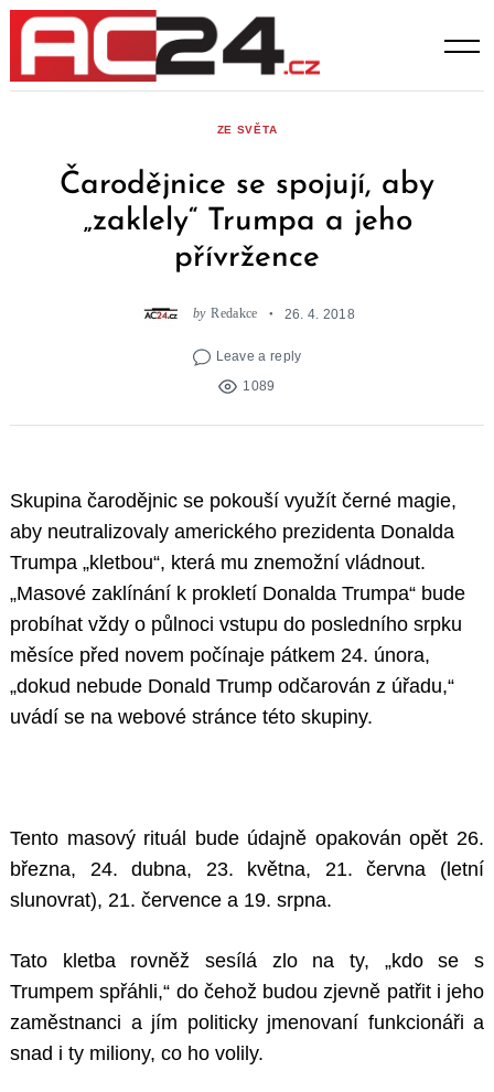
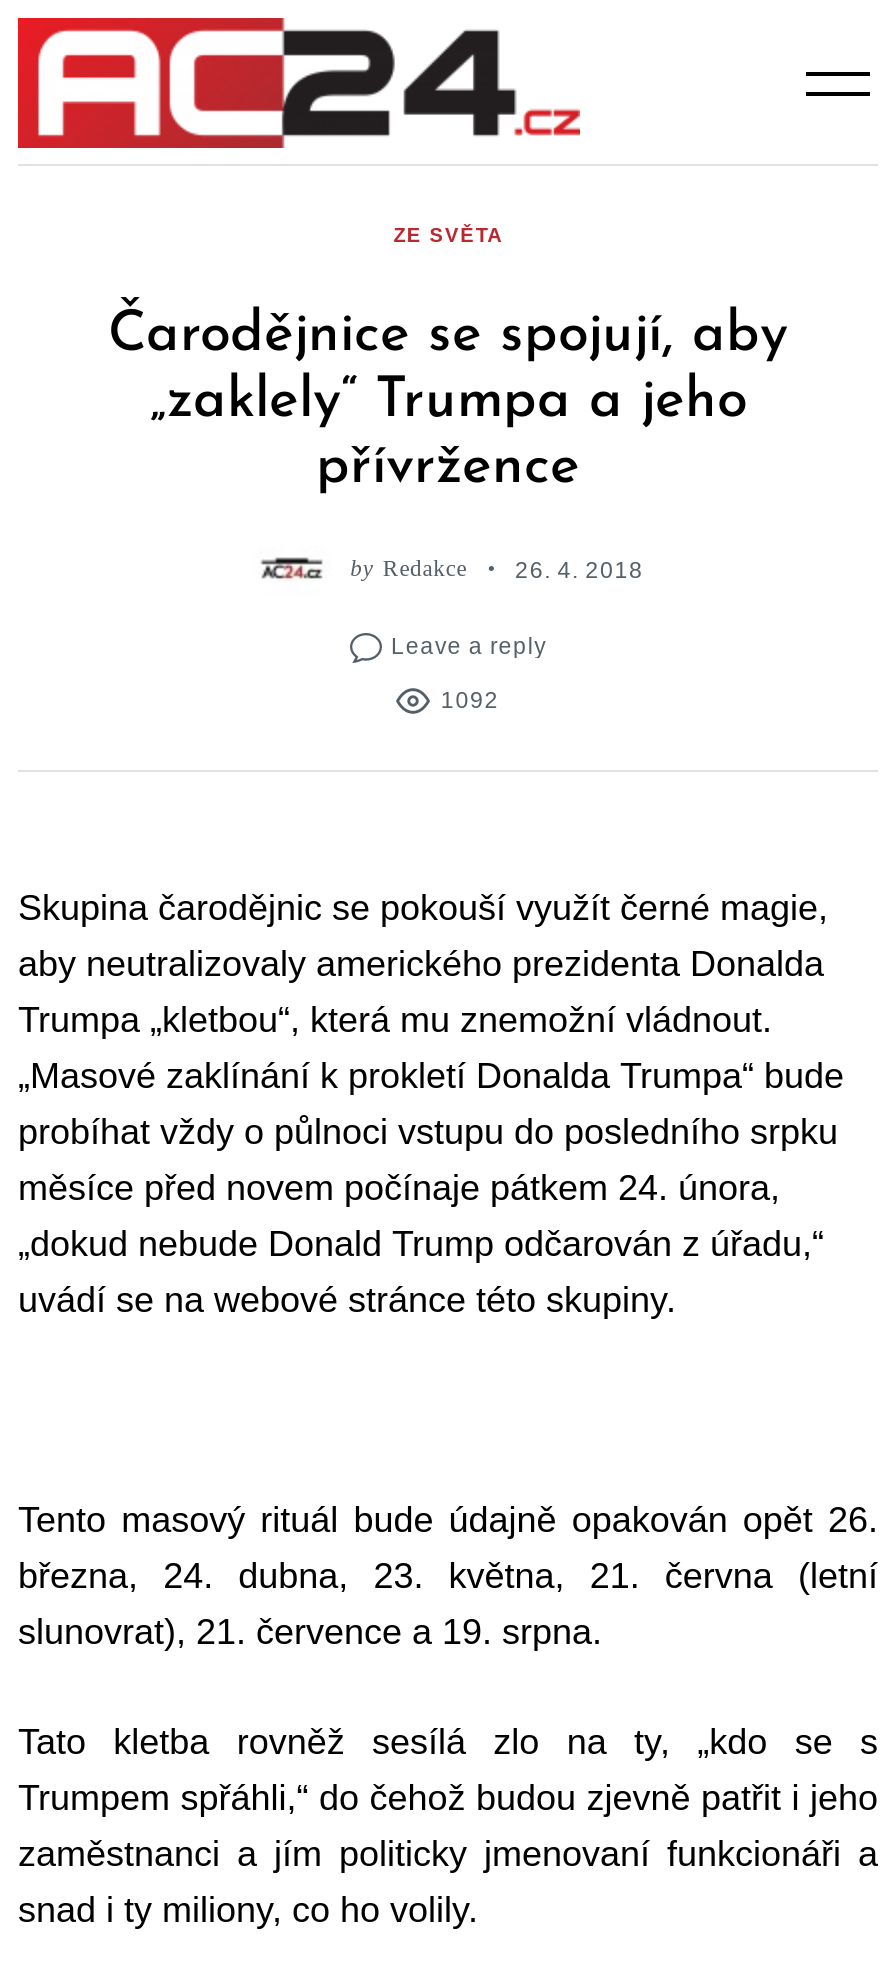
[243,378,275,393] 1089 -> [441,686,499,712] 1092

